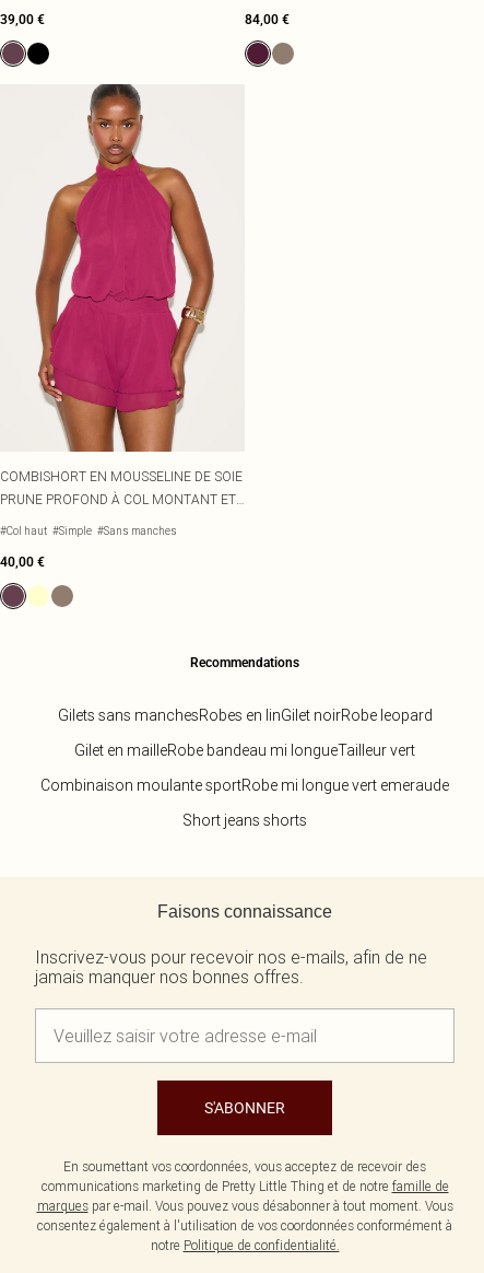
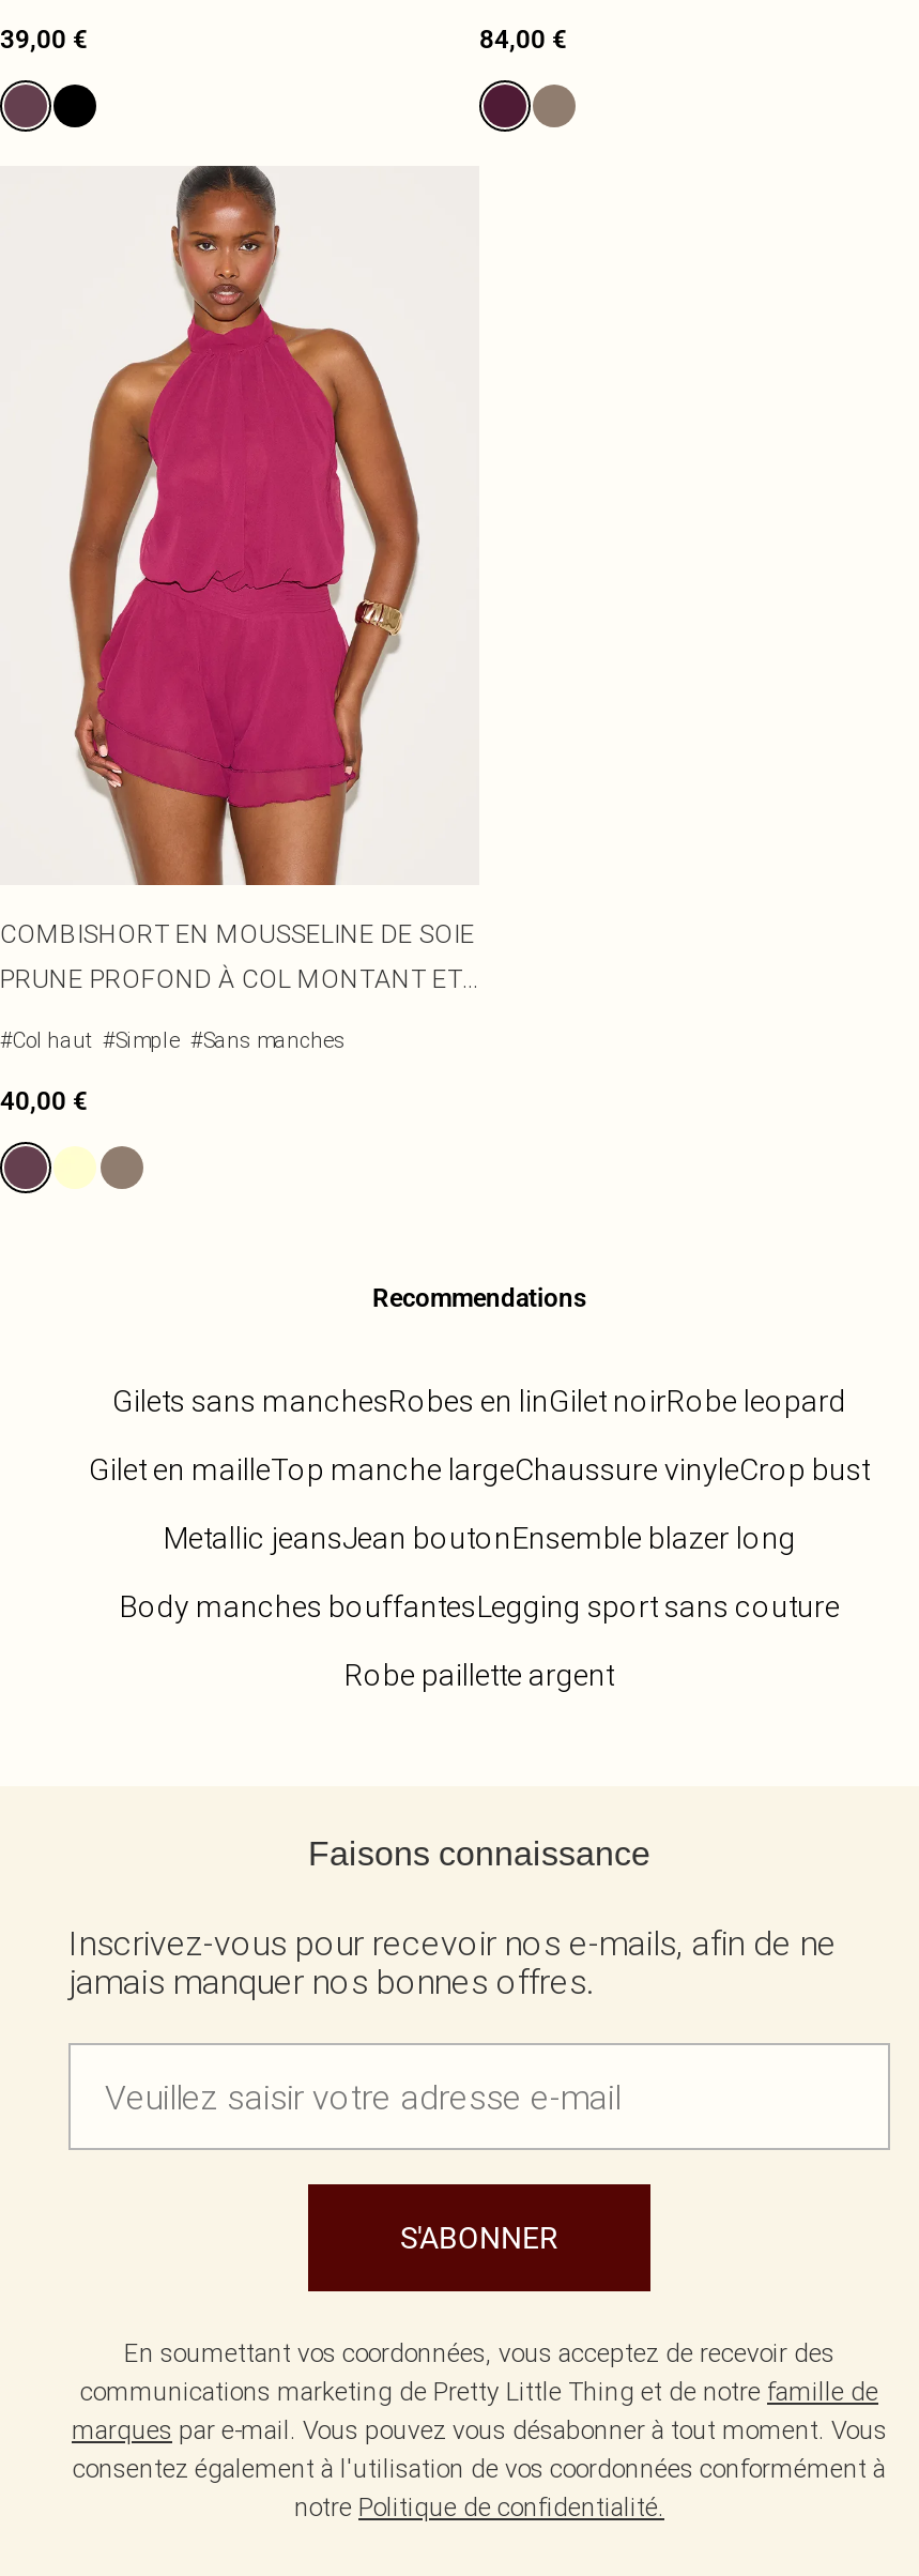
[40,740,449,830] Gilet en mailleRobe bandeau mi longueTailleur vert | Combinaison moulante sportRobe mi longue vert emeraude | Short jeans shorts -> [89,1450,870,1694] Gilet en mailleTop manche largeChaussure vinyleCrop bust | Metallic jeansJean boutonEnsemble blazer long | Body manches bouffantesLegging sport sans couture | Robe paillette argent

